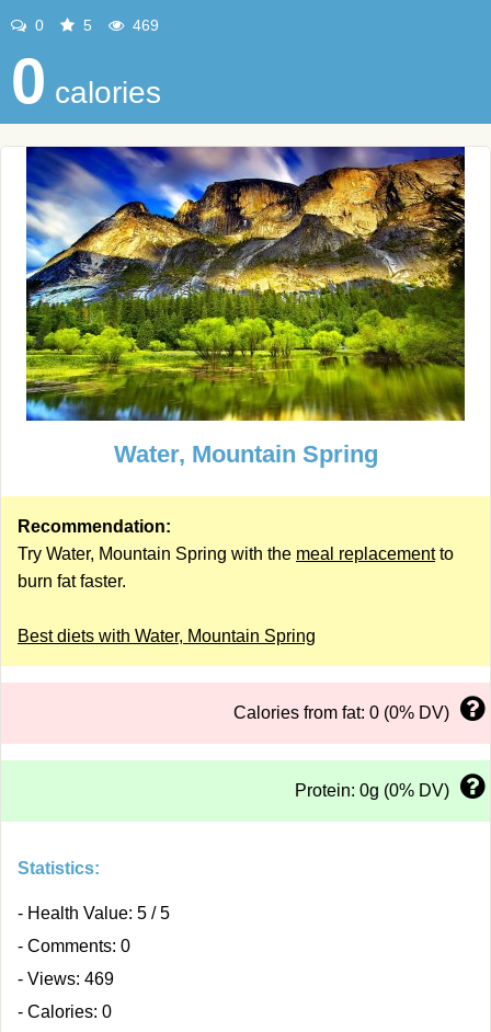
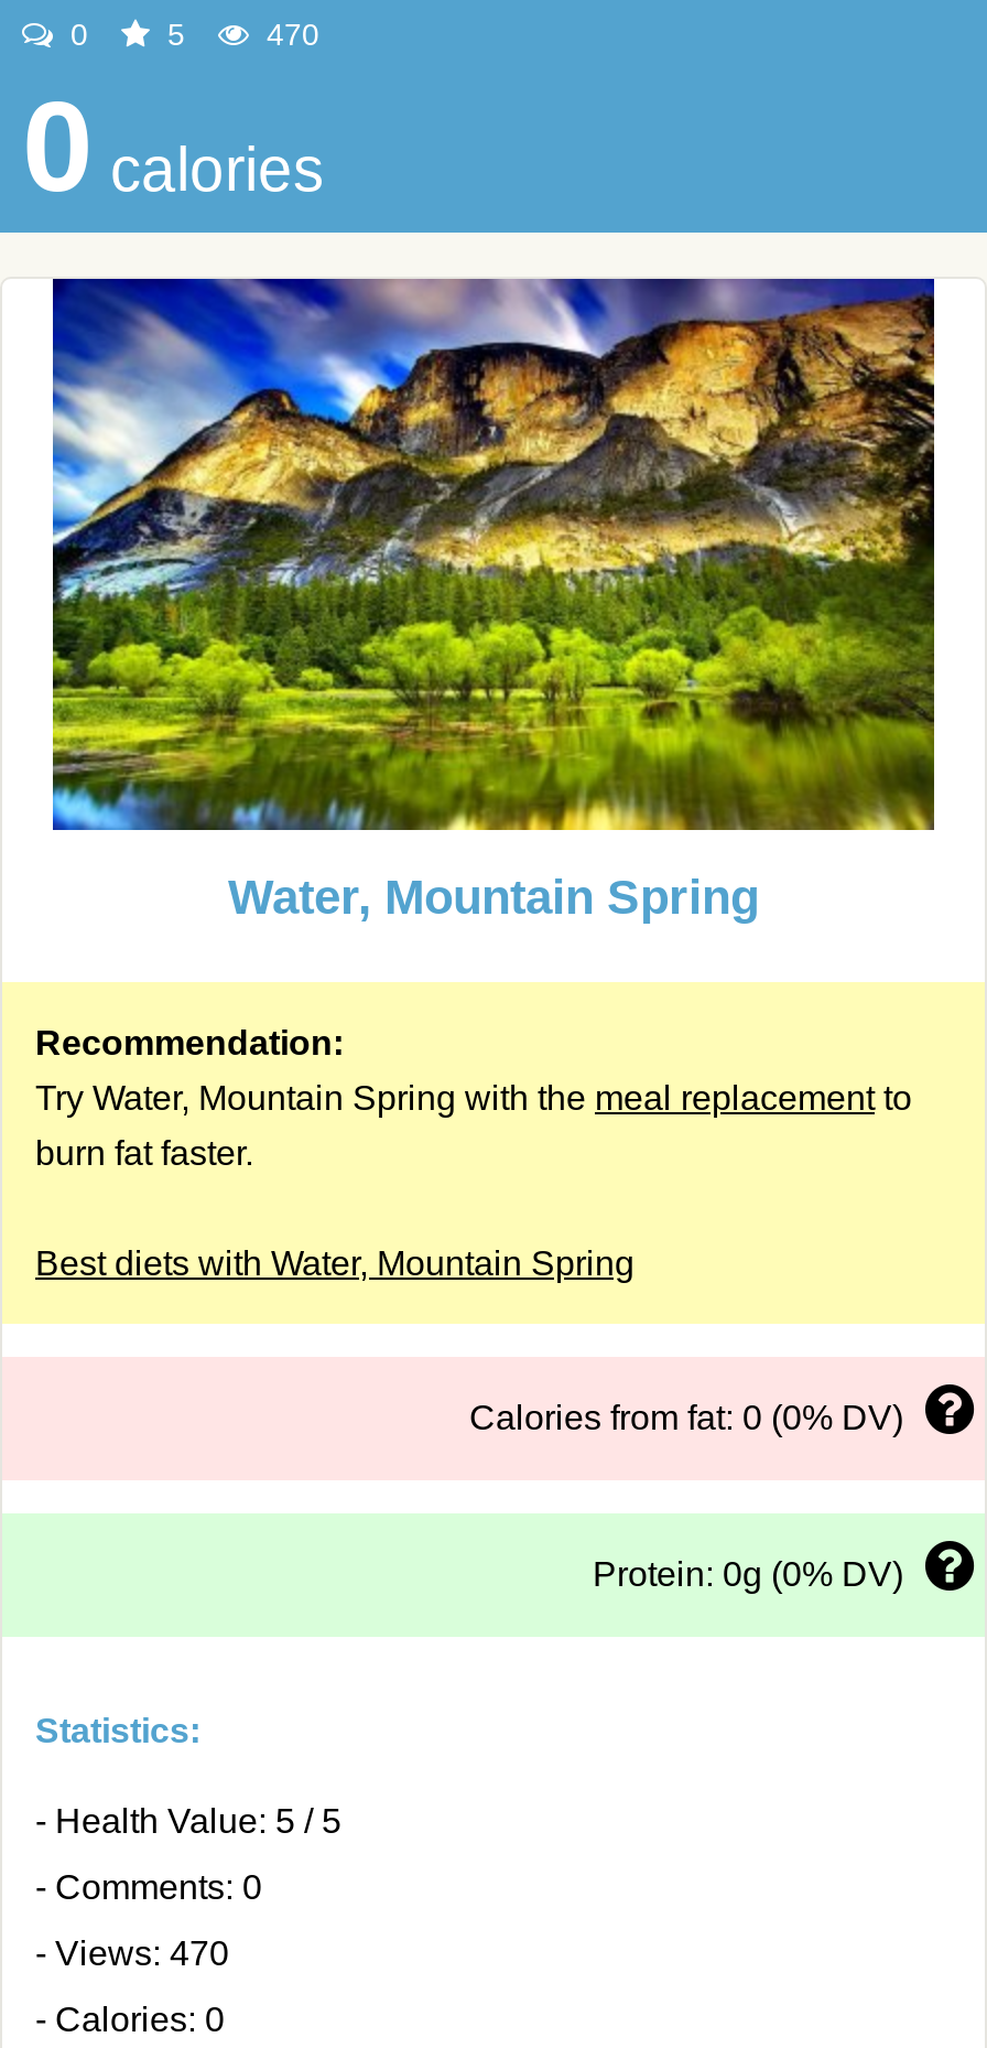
[128,16,159,34] 469 -> [258,17,319,52] 470
[18,970,114,988] - Views: 469 -> [35,1934,229,1972] - Views: 470

